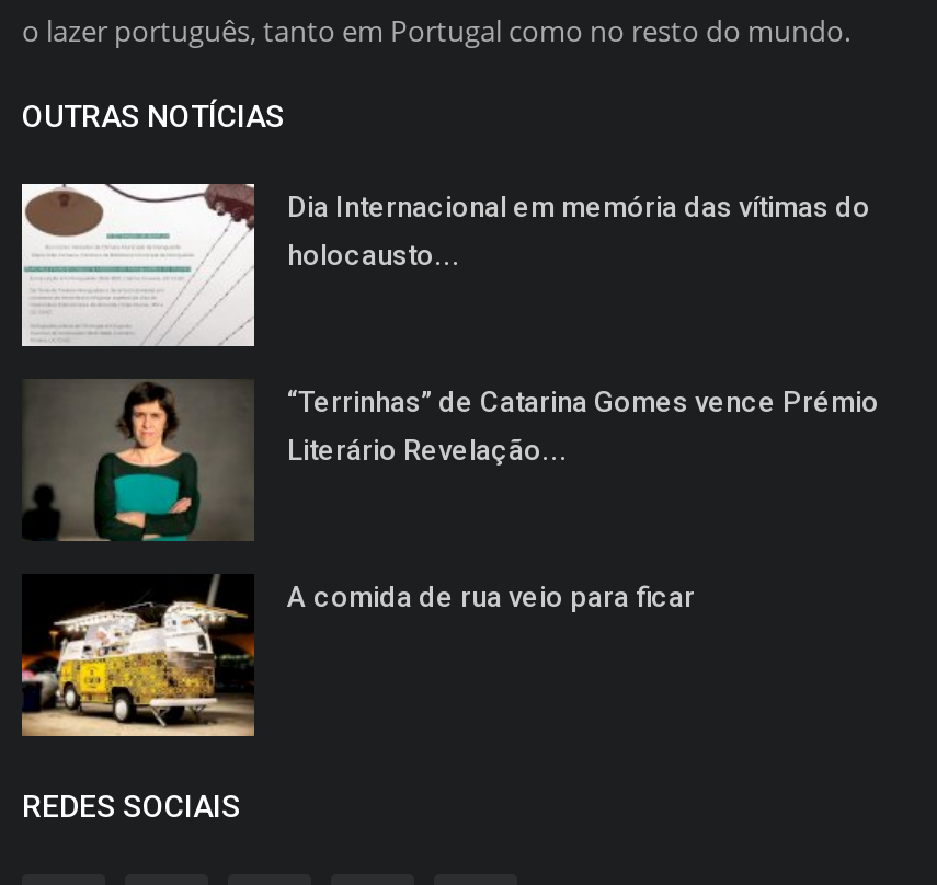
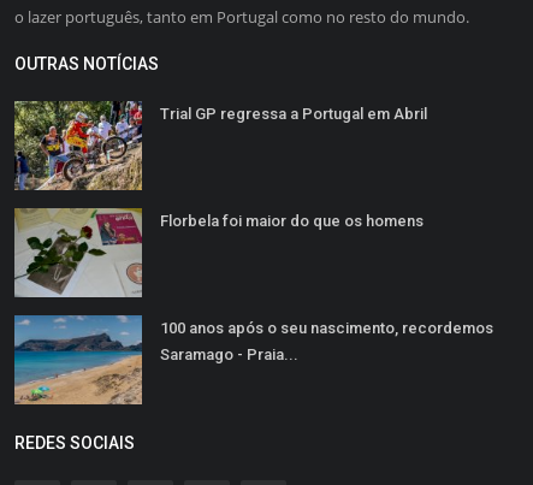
[20,182,870,348] [image] | Dia Internacional em memória das vítimas do | holocausto... -> [13,100,427,191] [image] | Trial GP regressa a Portugal em Abril
[22,381,879,541] [image] | “Terrinhas” de Catarina Gomes vence Prémio | Literário Revelação... -> [13,208,424,298] [image] | Florbela foi maior do que os homens
[20,574,695,736] [image] | A comida de rua veio para ficar -> [13,314,493,406] [image] | 100 anos após o seu nascimento, recordemos | Saramago - Praia...

